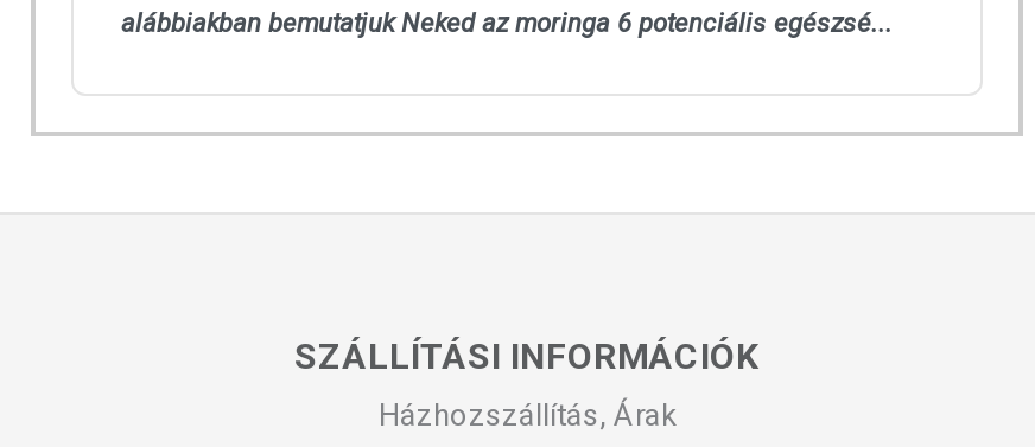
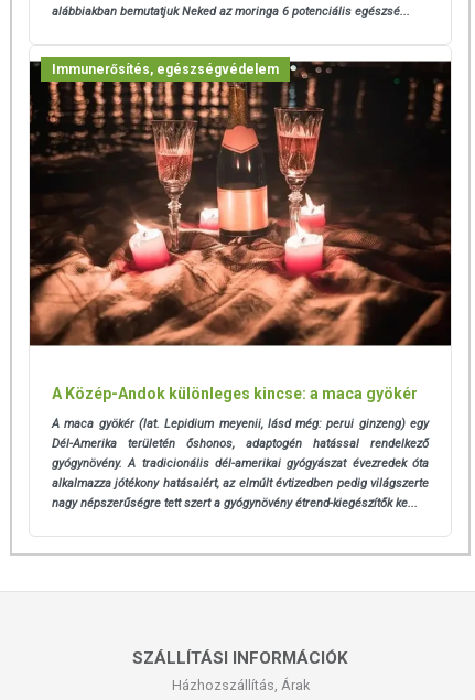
none -> [29,61,452,347] [image] | Immunerősítés, egészségvédelem
none -> [52,385,429,511] A Közép-Andok különleges kincse: a maca gyökér | A maca gyökér (lat. Lepidium meyenii, lásd még: perui ginzeng) egy | Dél-Amerika területén őshonos, adaptogén hatással rendelkező | gyógynövény. A tradicionális dél-amerikai gyógyászat évezredek óta | alkalmazza jótékony hatásaiért, az elmúlt évtizedben pedig világszerte | nagy népszerűségre tett szert a gyógynövény étrend-kiegészítők ke...

